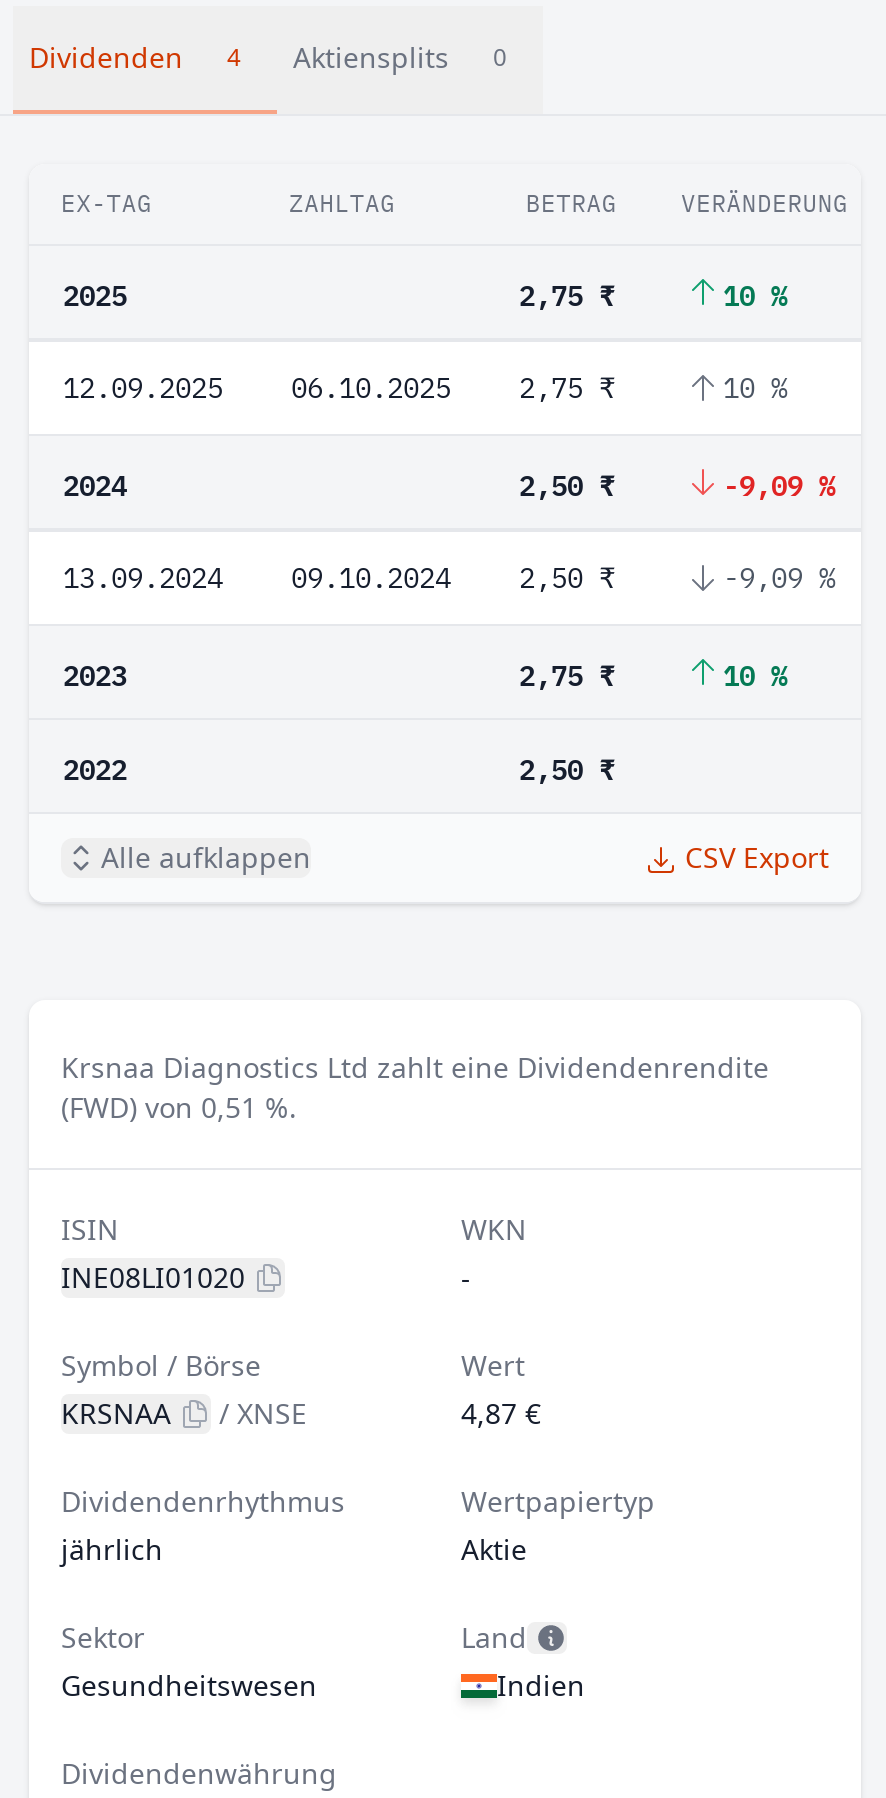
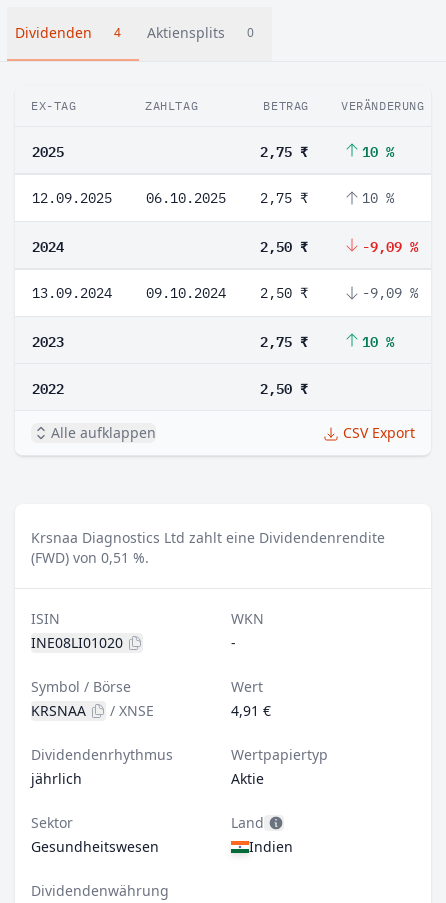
[461,1394,541,1432] 4,87 € -> [231,701,271,720] 4,91 €

